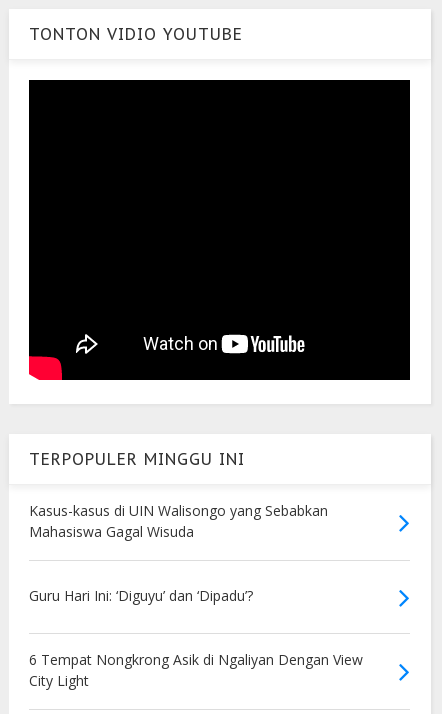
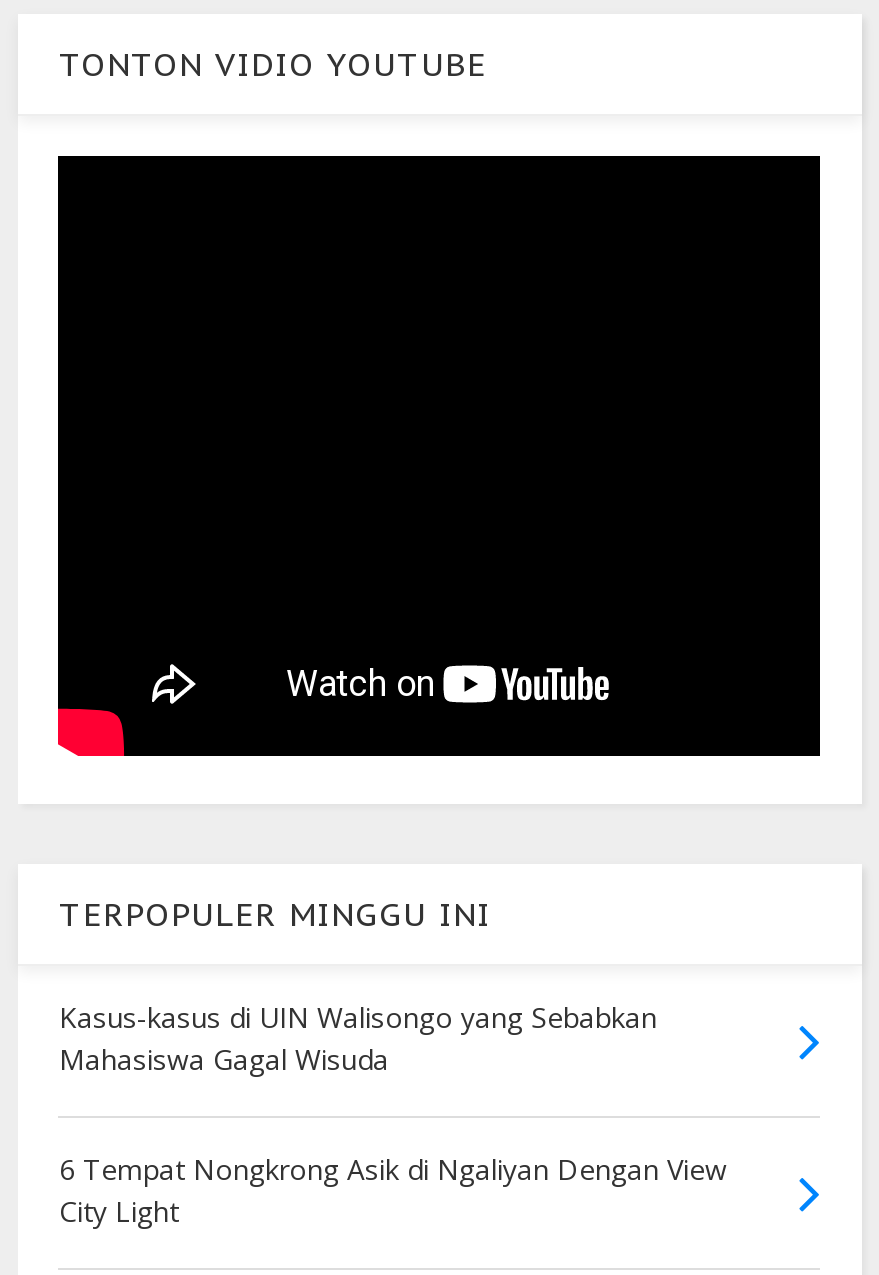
[29,586,253,605] Guru Hari Ini: ‘Diguyu’ dan ‘Dipadu’? -> none

